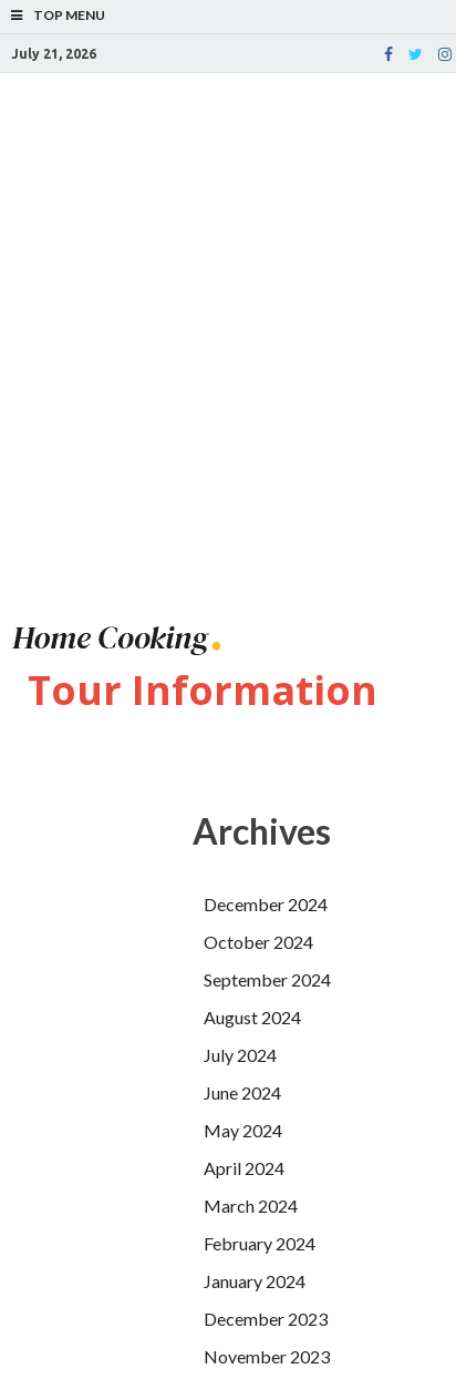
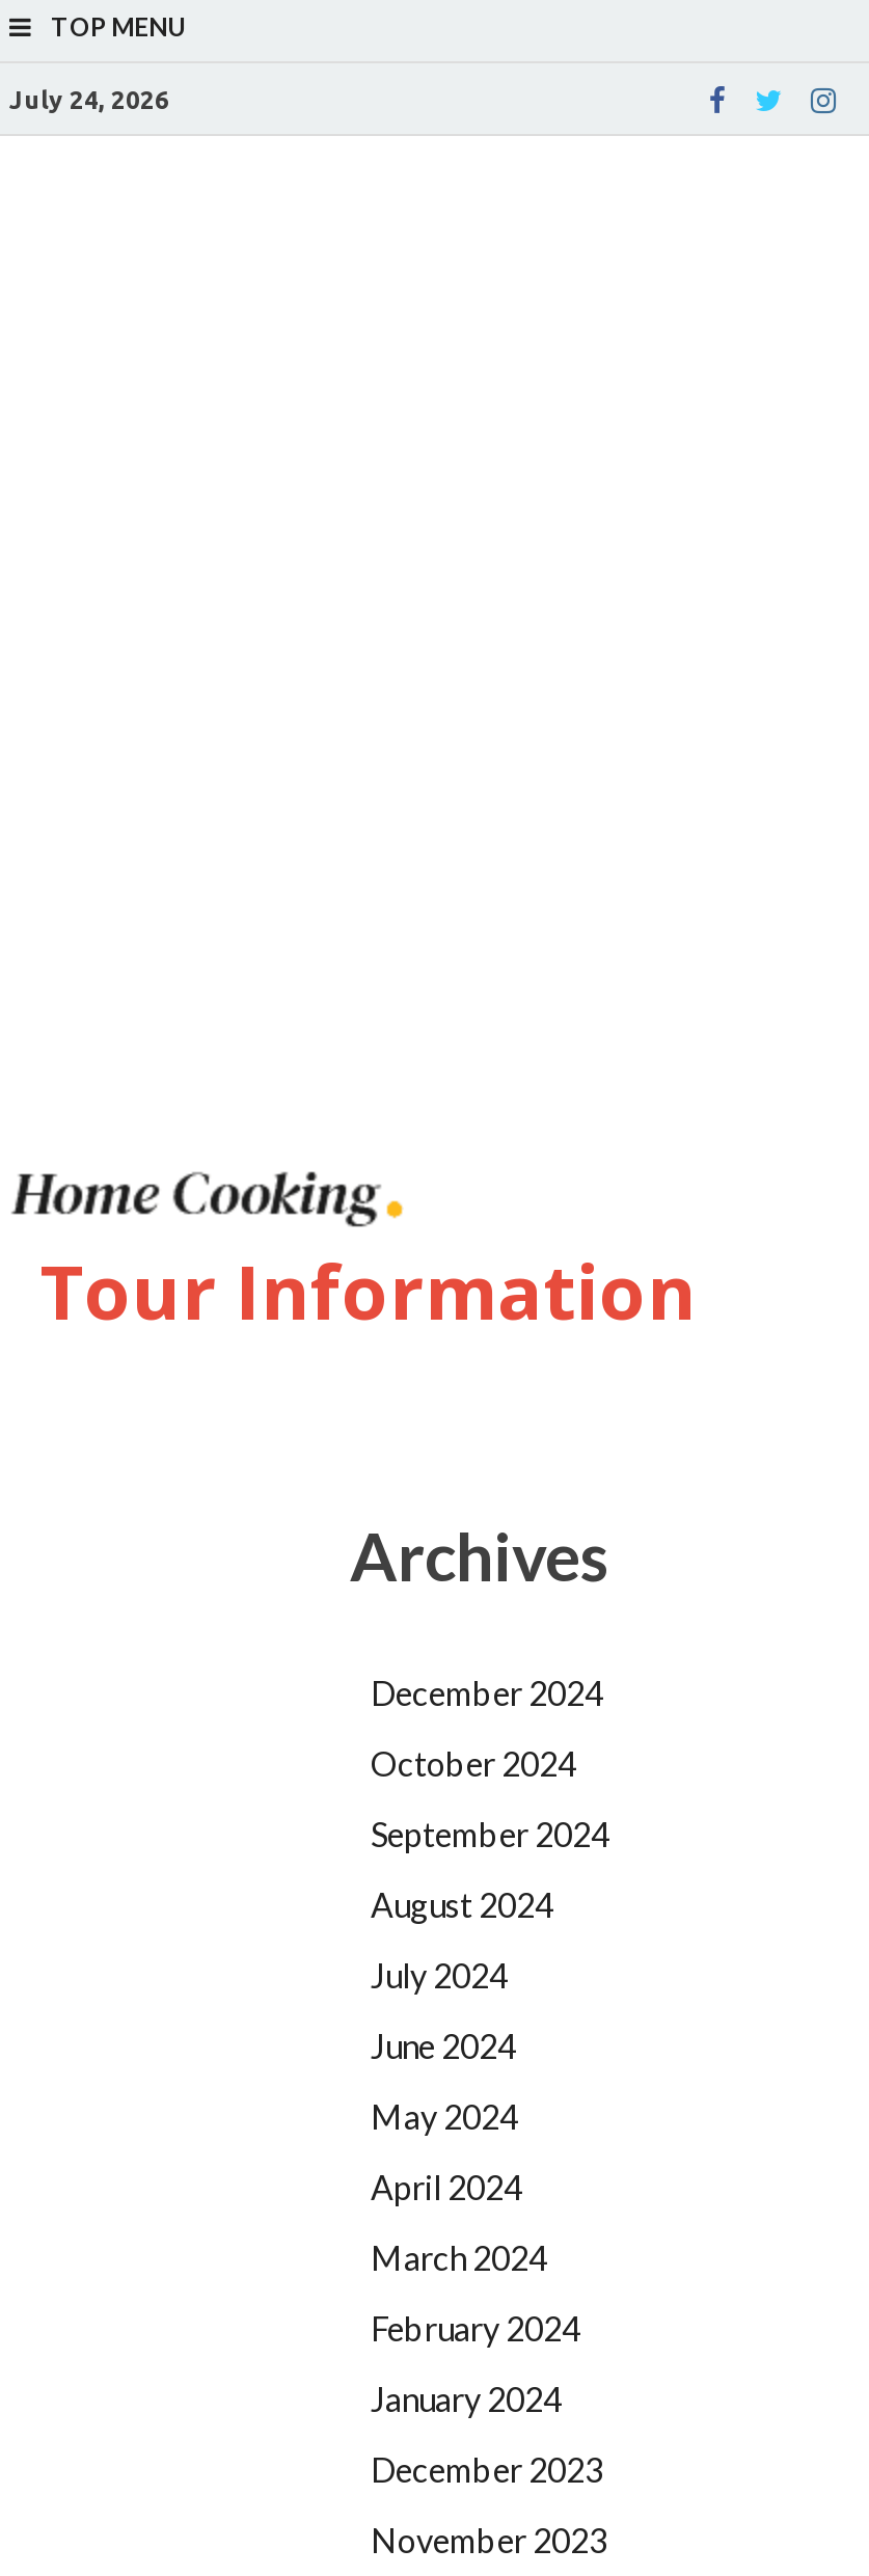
[11,46,96,60] July 21, 2026 -> [9,85,169,112] July 24, 2026

